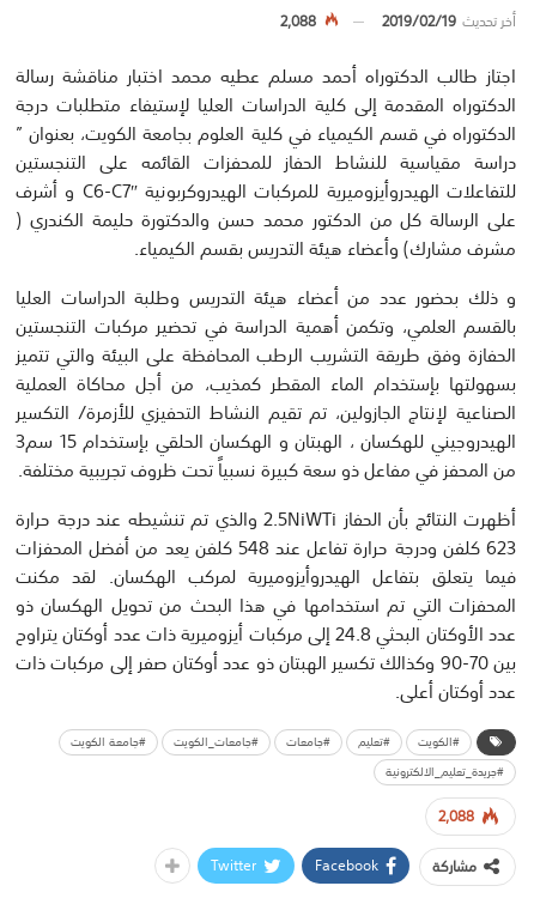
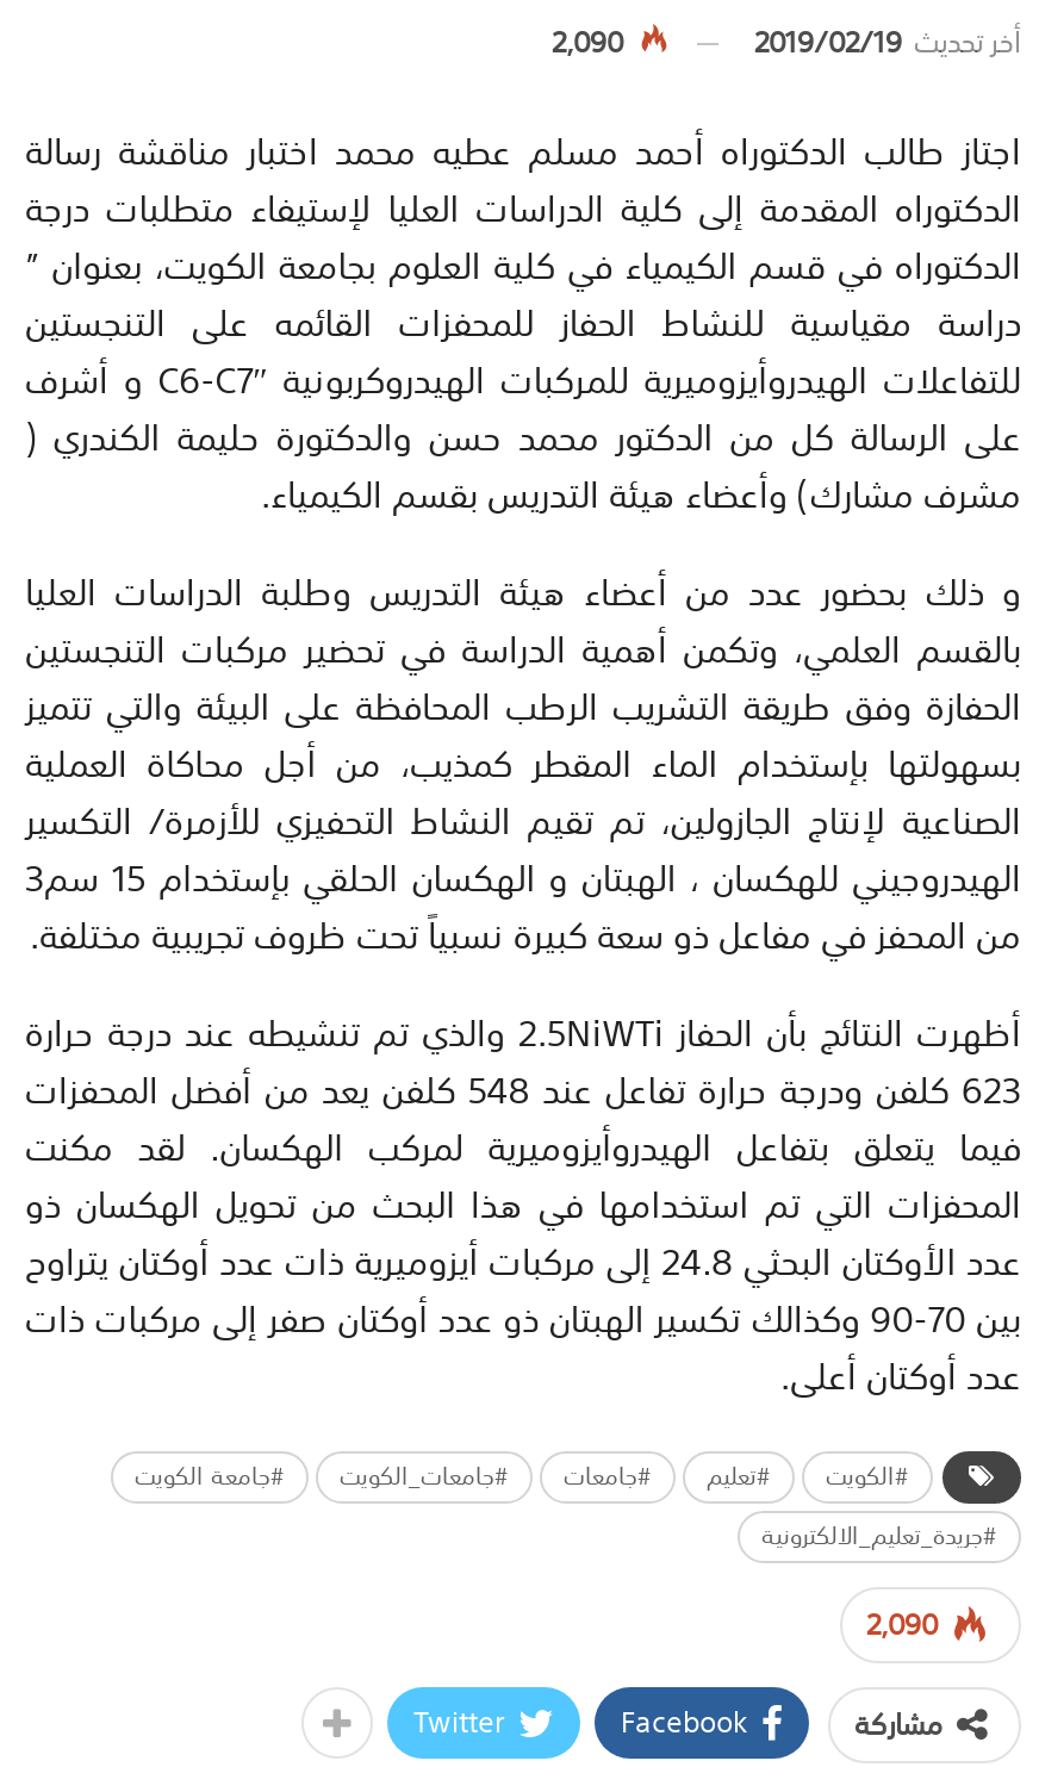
[280,6,316,37] 2,088 -> [552,11,623,73] 2,090
[438,801,474,832] 2,088 -> [866,1593,938,1655] 2,090

